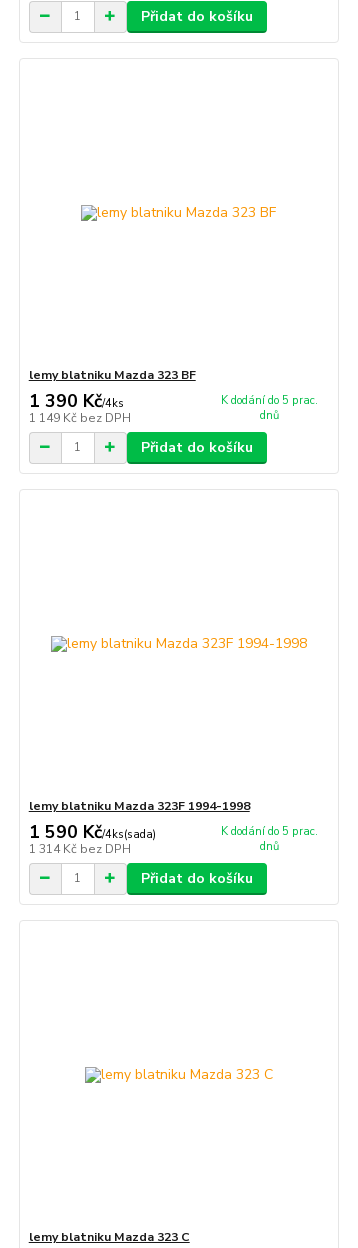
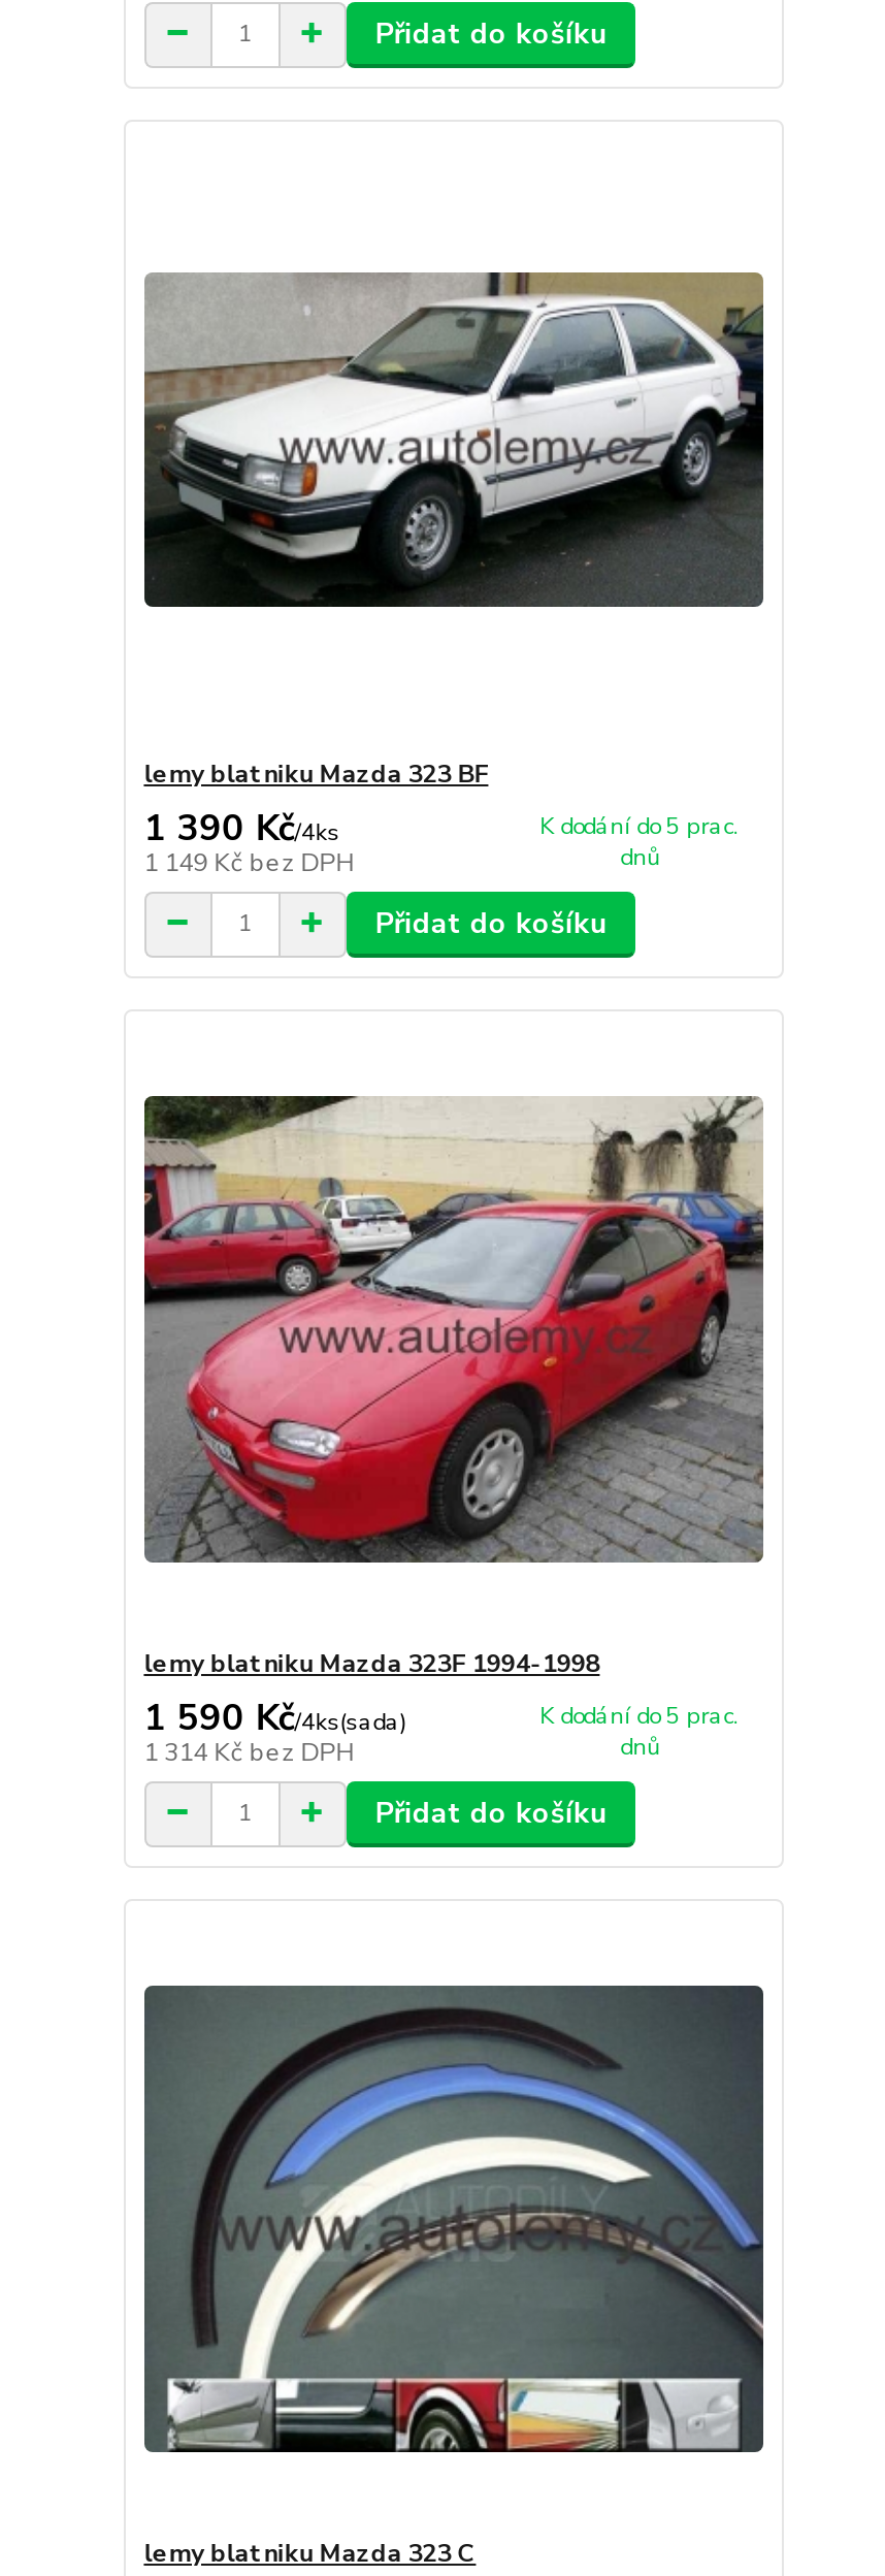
none -> [142,270,765,609] [image]
none -> [142,1094,765,1565] [image]
none -> [142,1984,765,2454] [image]

